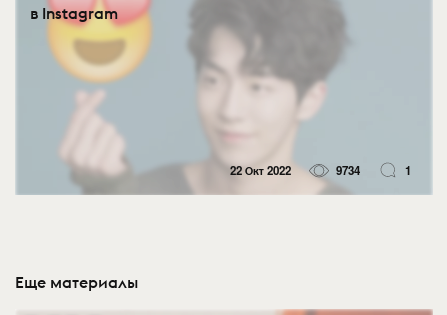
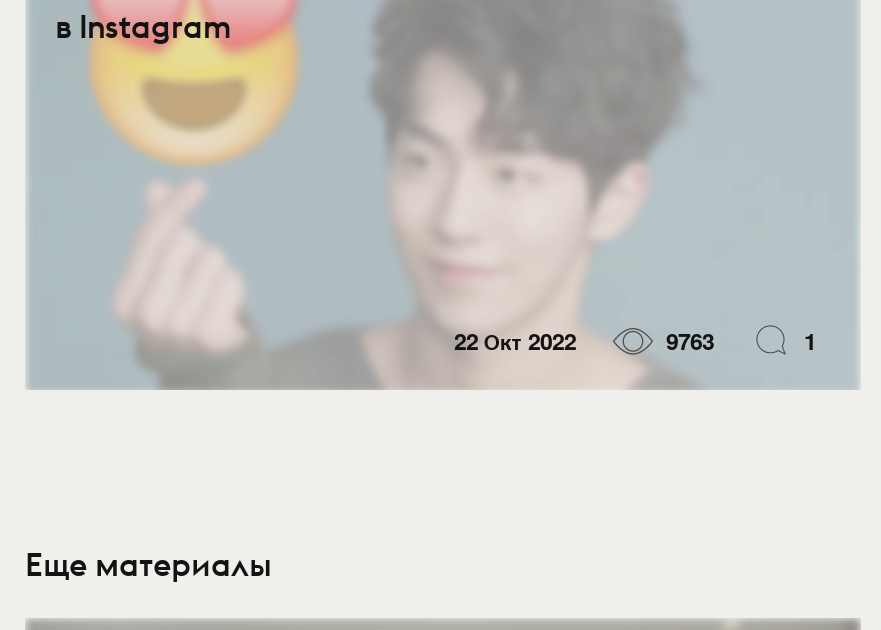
[332,162,362,179] 9734 -> [660,324,720,358] 9763

